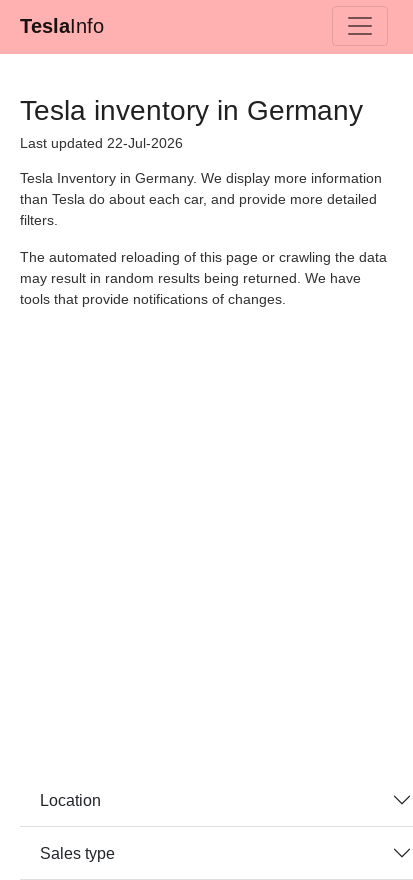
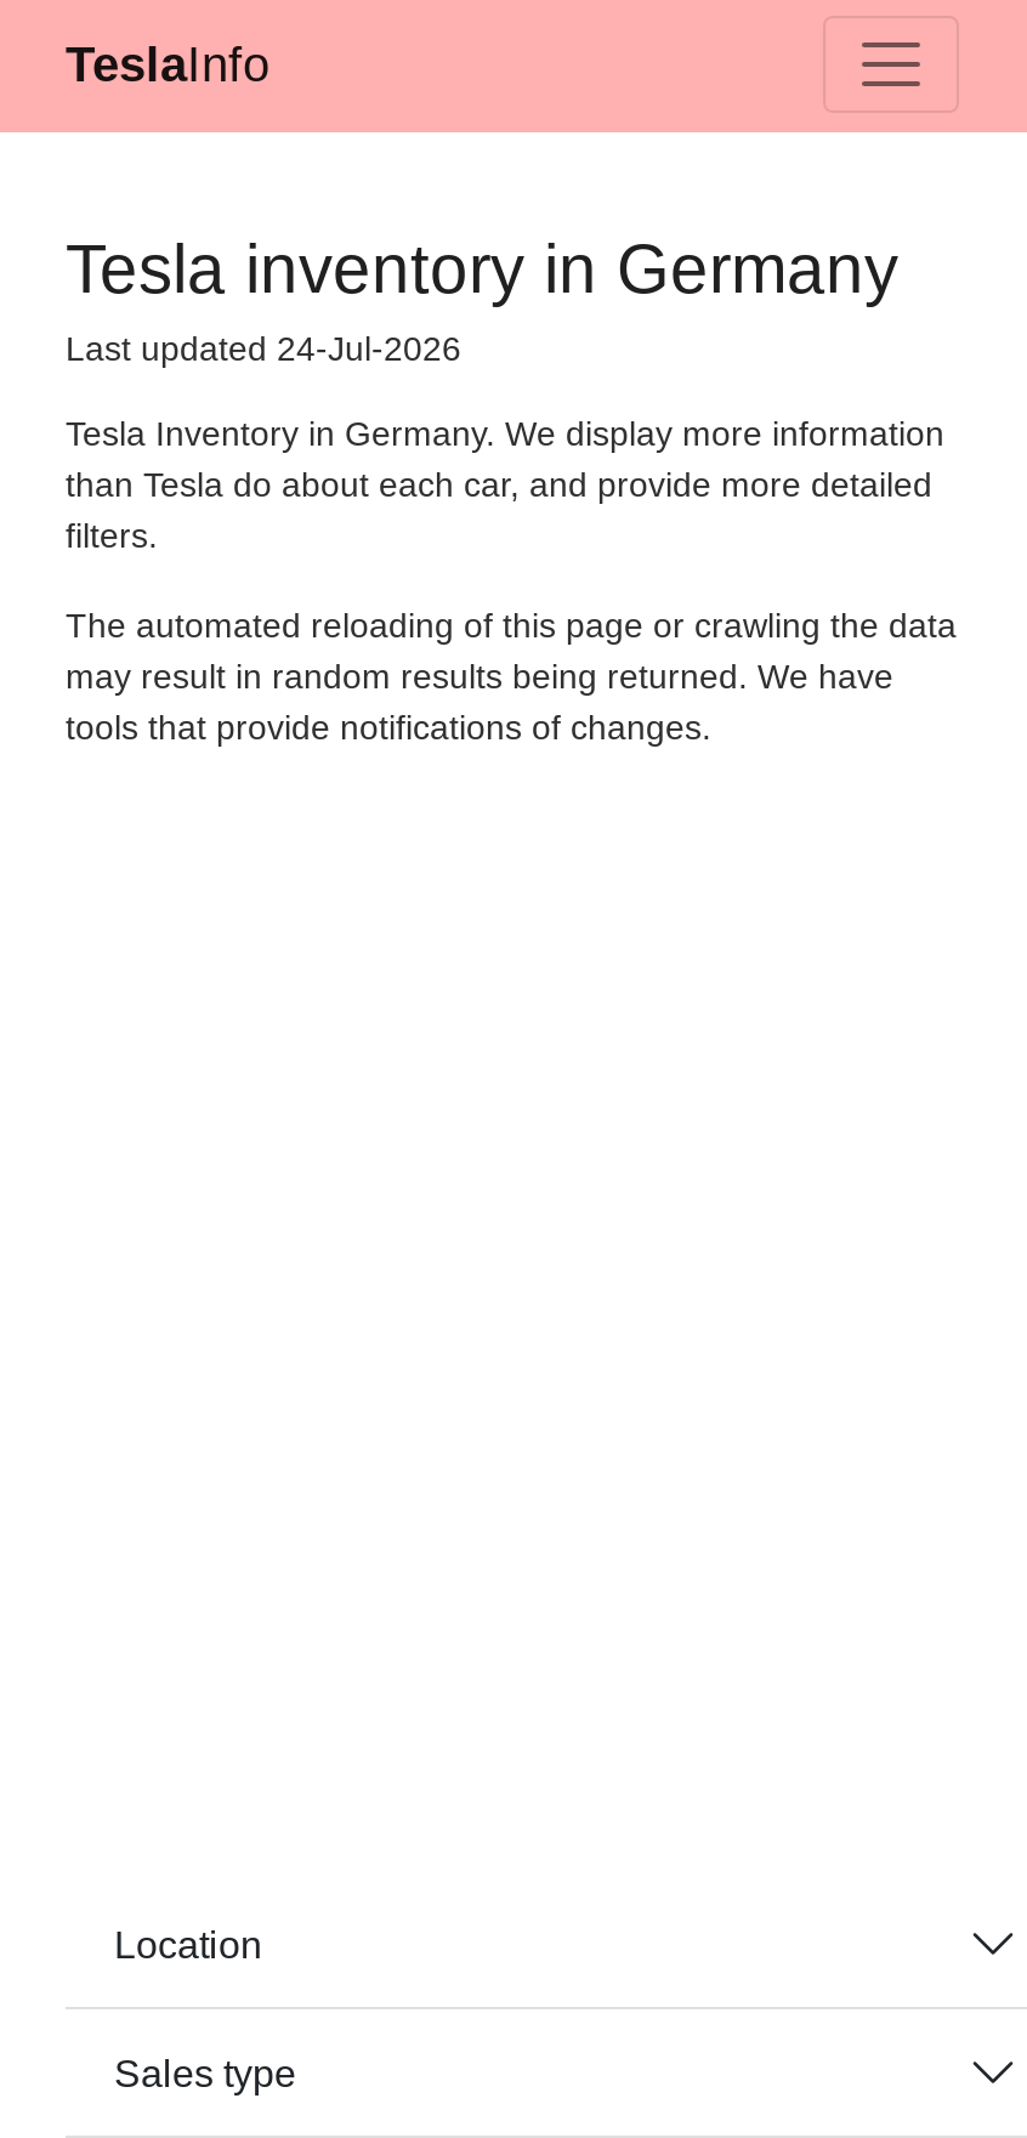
[20,135,183,151] Last updated 22-Jul-2026 -> [66,329,461,368] Last updated 24-Jul-2026

